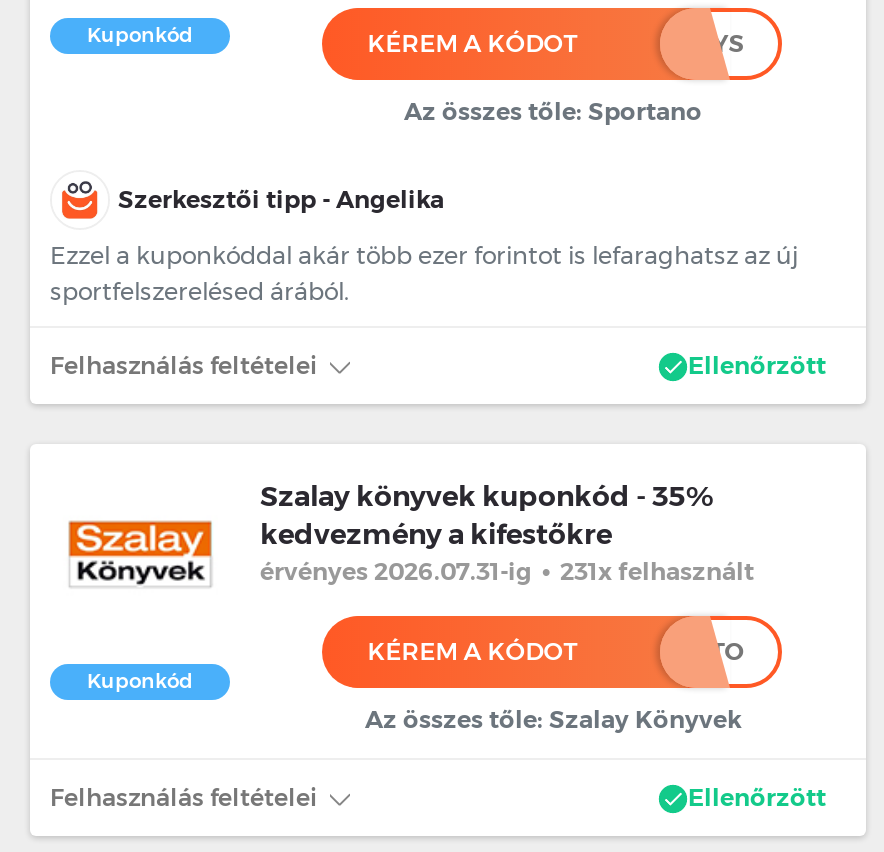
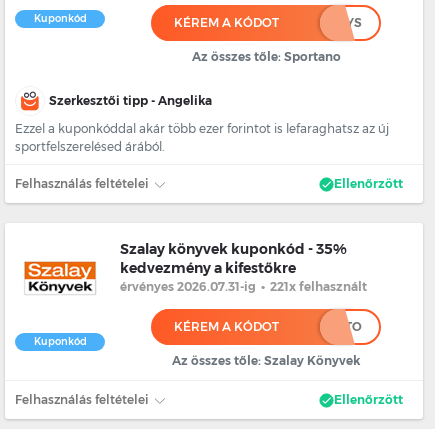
[260,556,754,586] érvényes 2026.07.31-ig • 231x felhasznált -> [120,279,367,294] érvényes 2026.07.31-ig • 221x felhasznált

